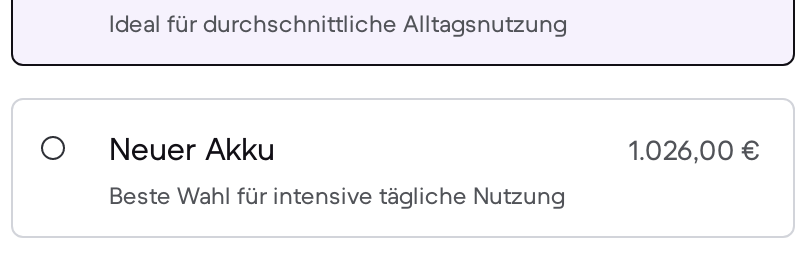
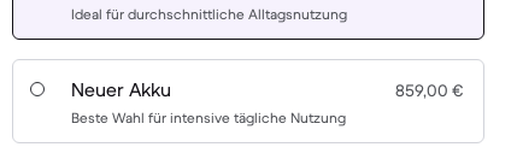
[629,133,761,169] 1.026,00 € -> [395,80,464,102] 859,00 €

